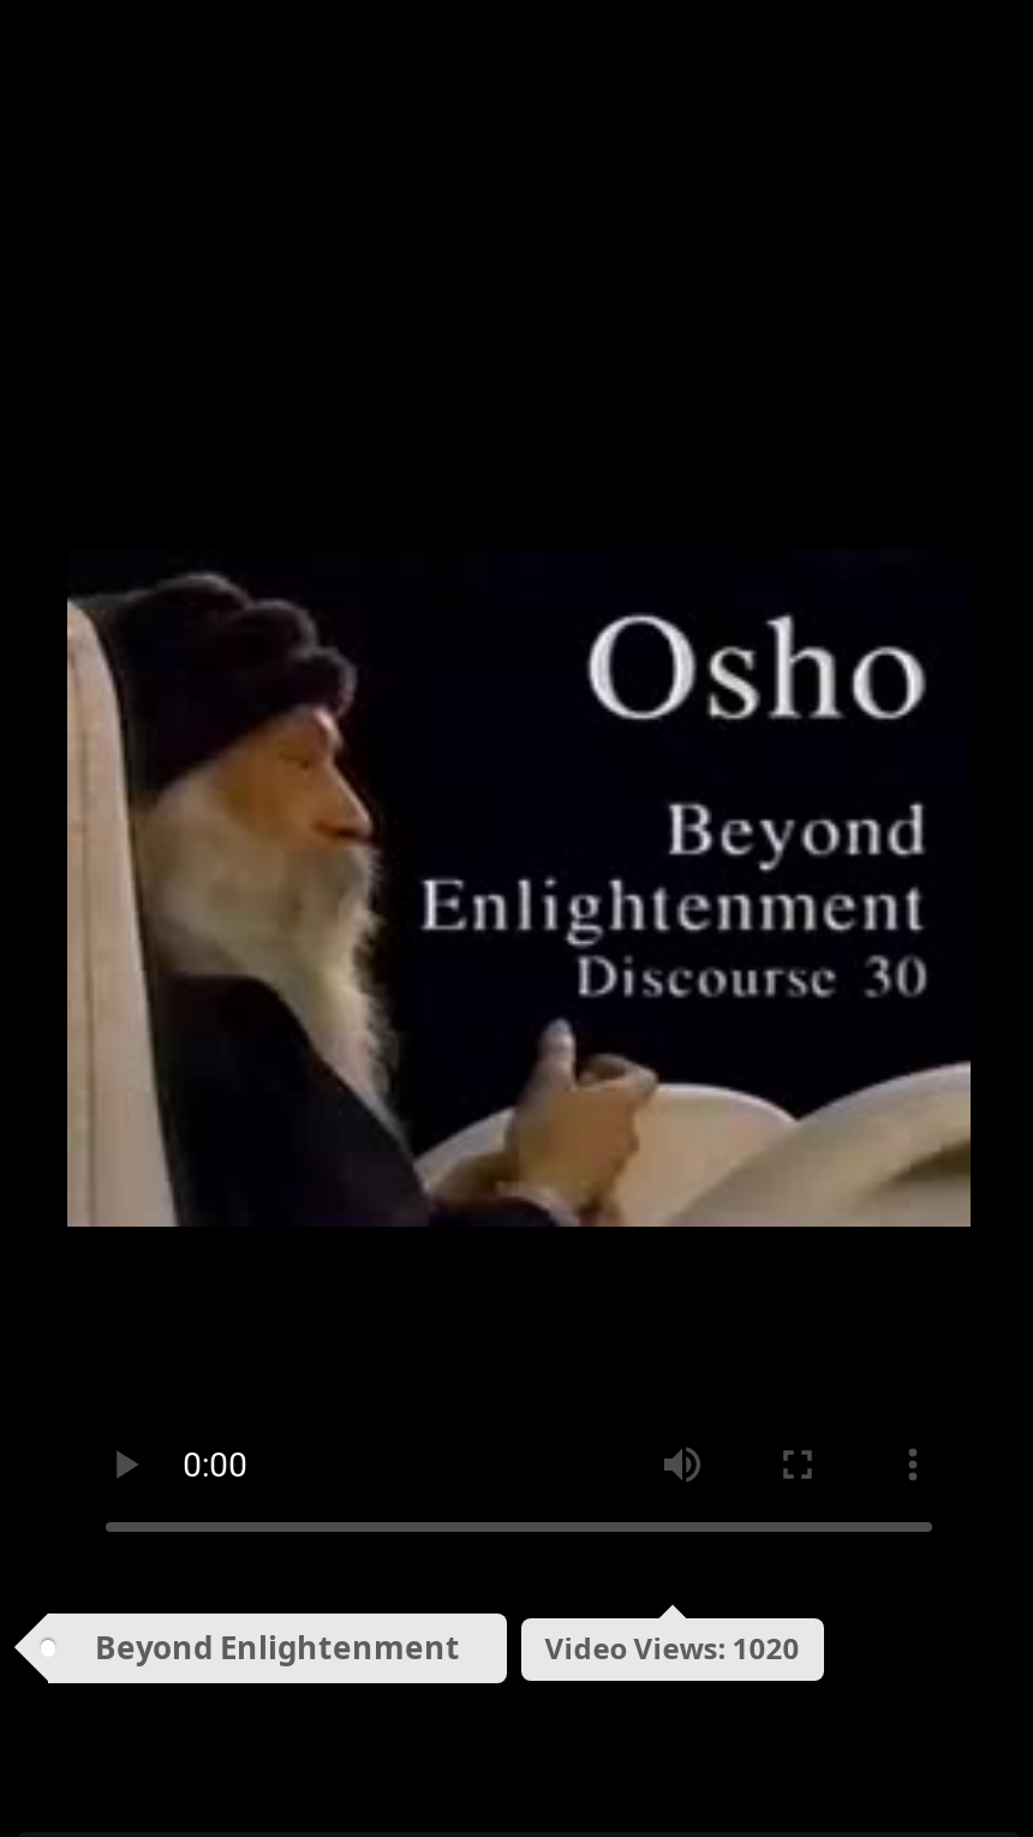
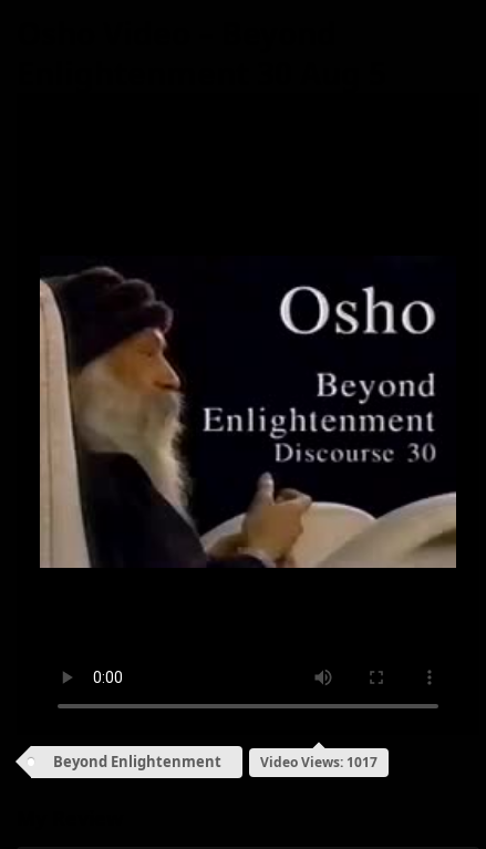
[545,1628,799,1669] Video Views: 1020 -> [260,753,377,772] Video Views: 1017

